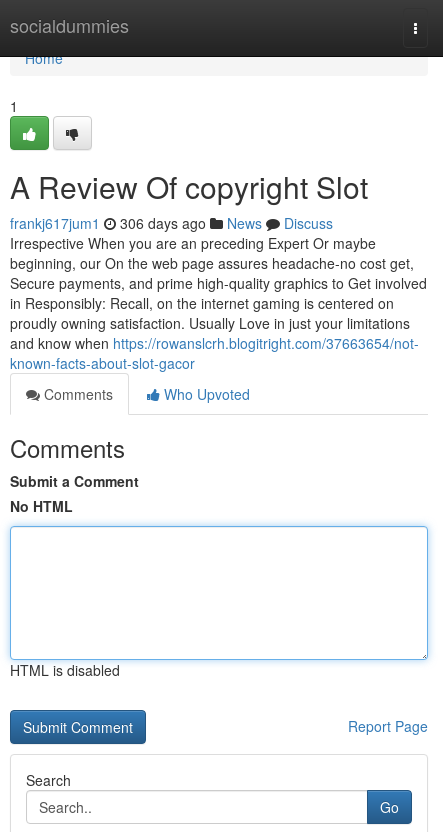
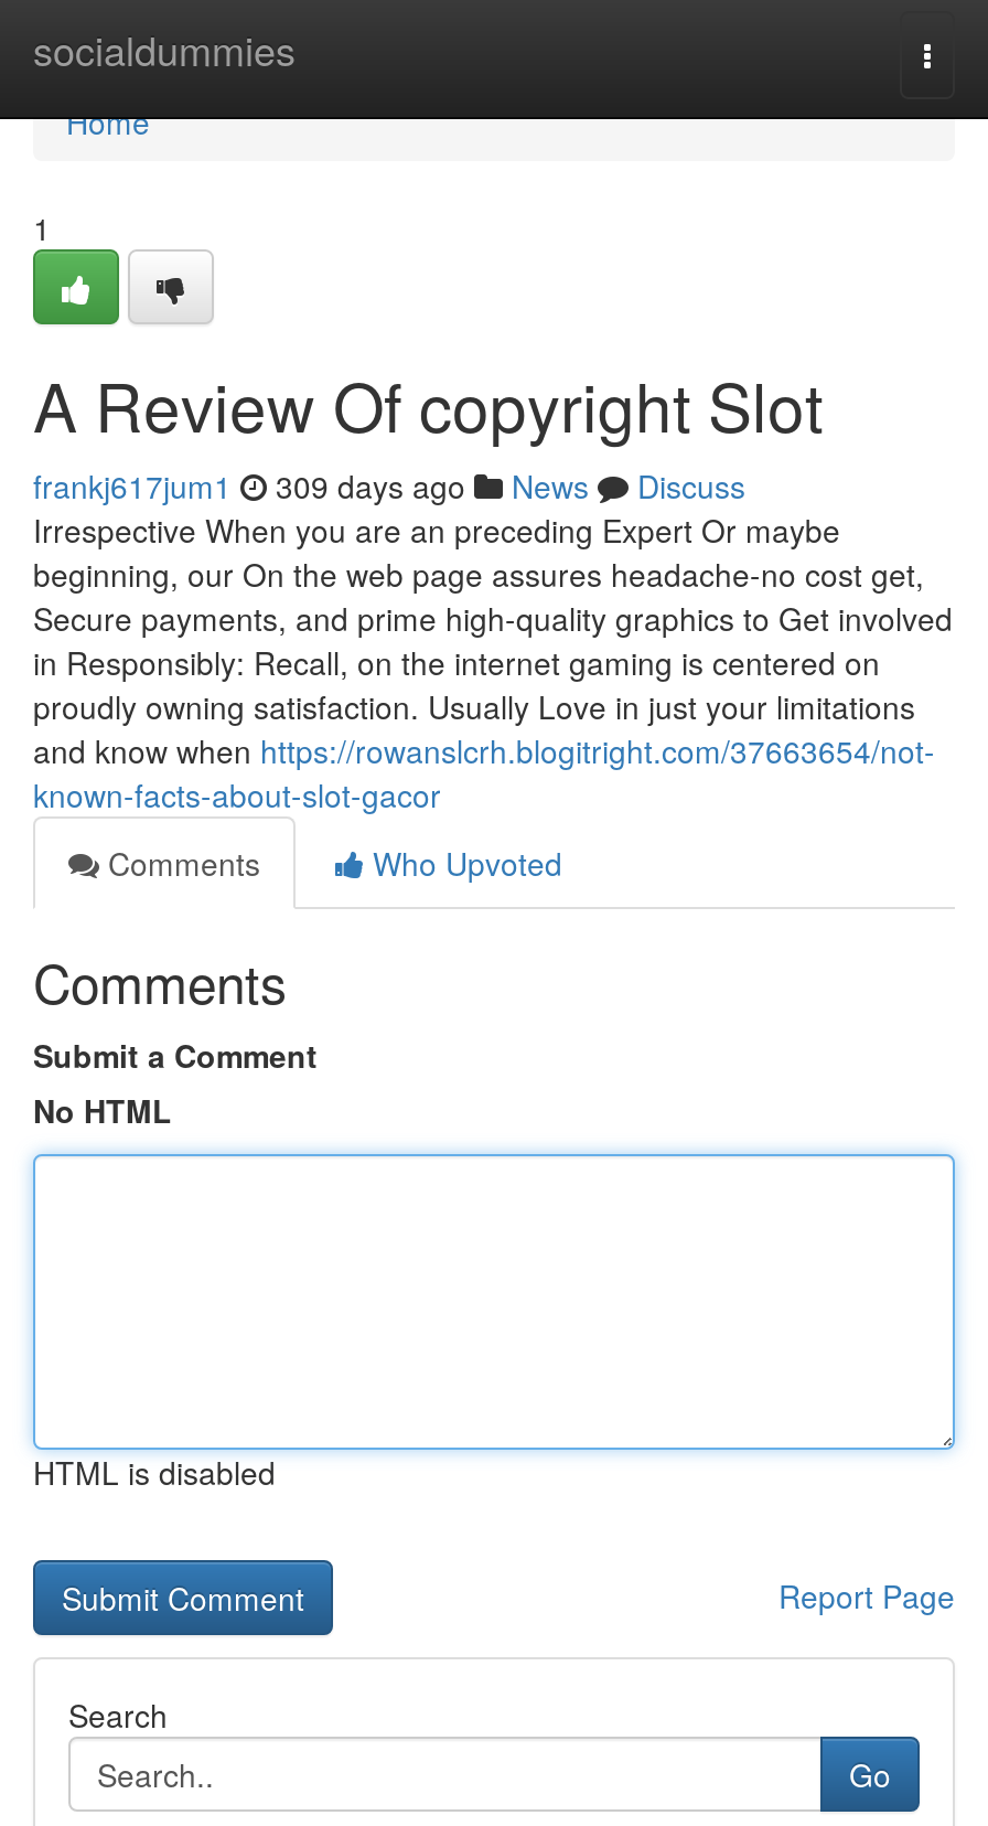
[10,213,333,233] frankj617jum1 306 days ago News Discuss -> [33,463,745,508] frankj617jum1 309 days ago News Discuss

